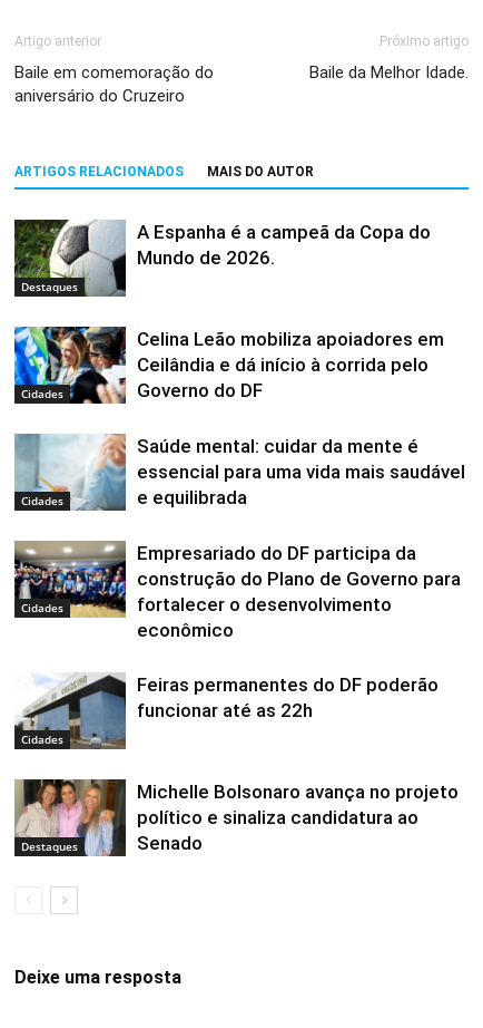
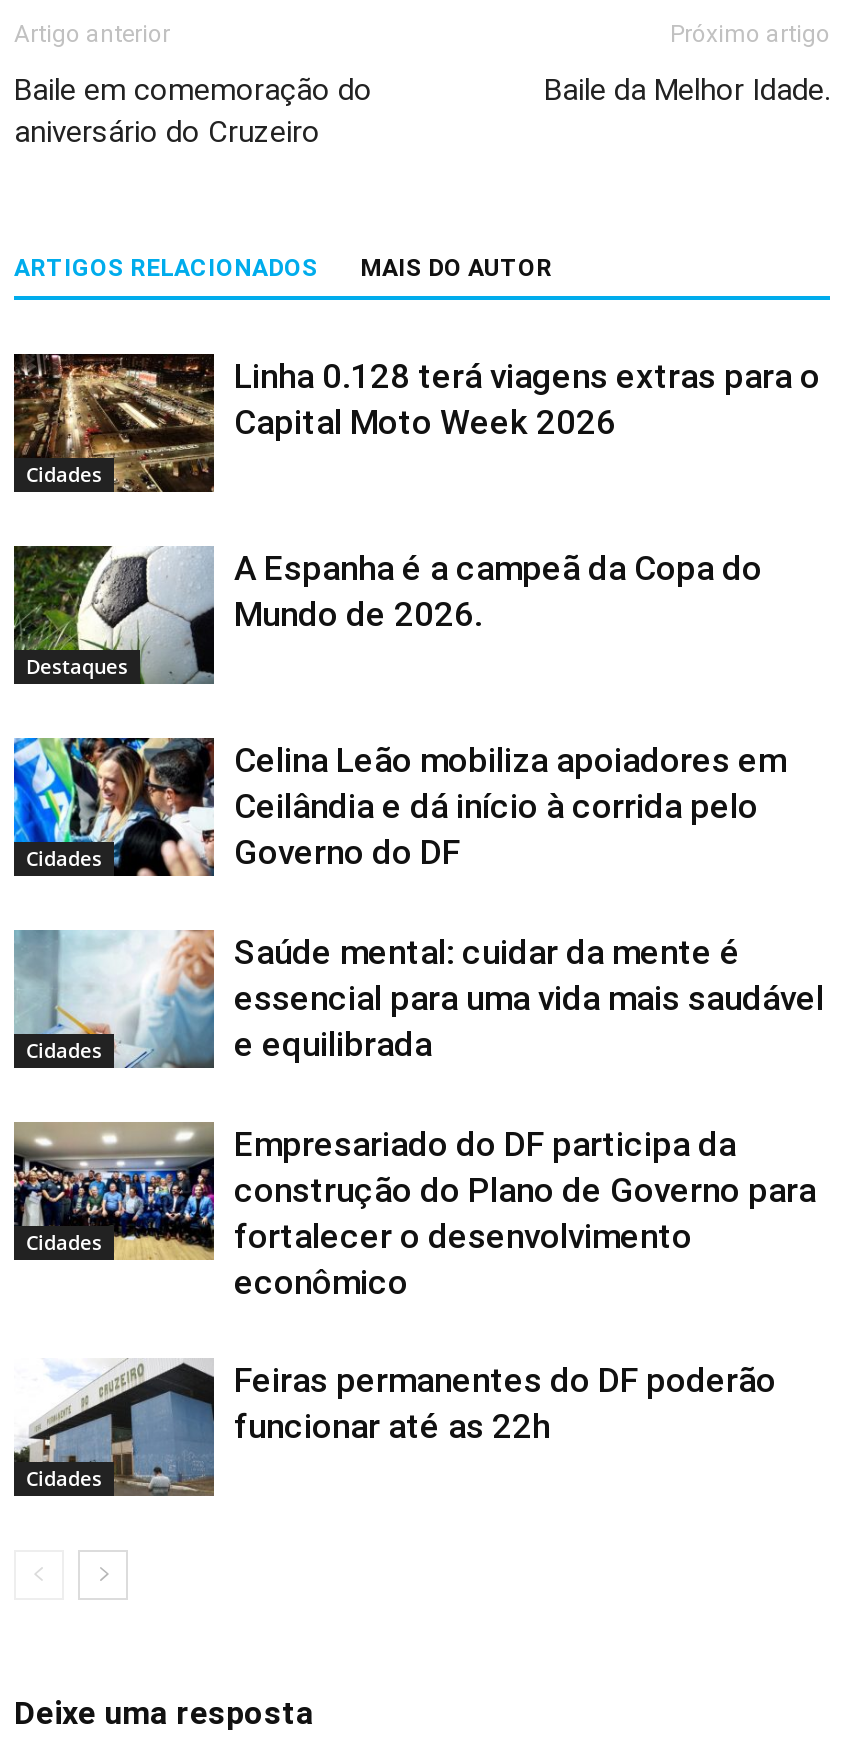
none -> [14,352,214,494] [image] | Cidades
none -> [234,356,820,442] Linha 0.128 terá viagens extras para o | Capital Moto Week 2026
moved [12,219,465,747] -> [10,544,824,1492]: [image] | Destaques | A Espanha é a campeã da Copa do | ... | Feiras permanentes do DF poderão | funcionar até as 22h
[13,778,121,857] [image] | Destaques -> none
[137,780,459,854] Michelle Bolsonaro avança no projeto | político e sinaliza candidatura ao | Senado -> none

